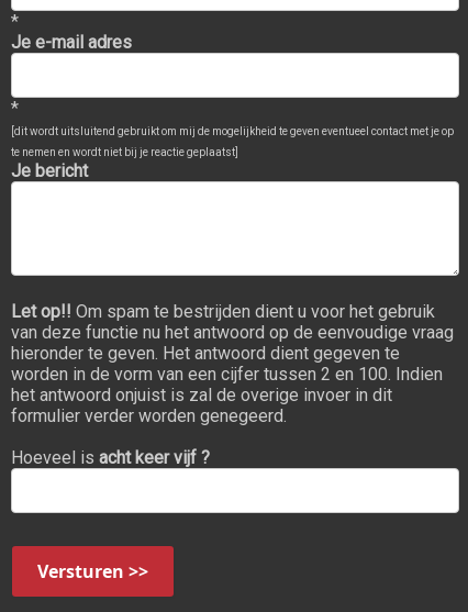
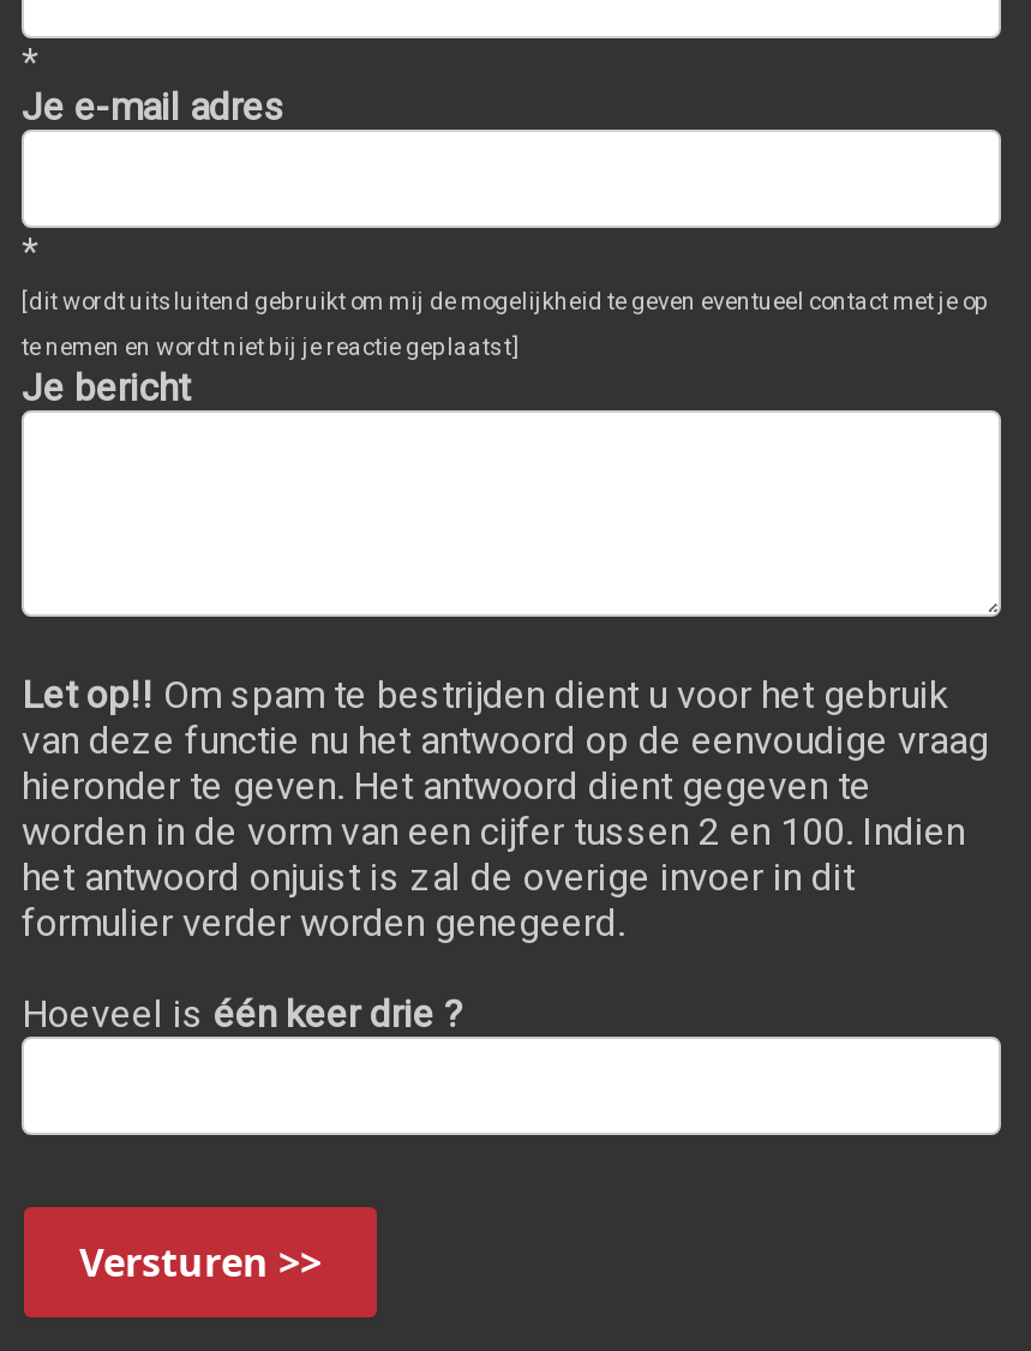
[11,447,210,468] Hoeveel is acht keer vijf ? -> [22,991,463,1037] Hoeveel is één keer drie ?

